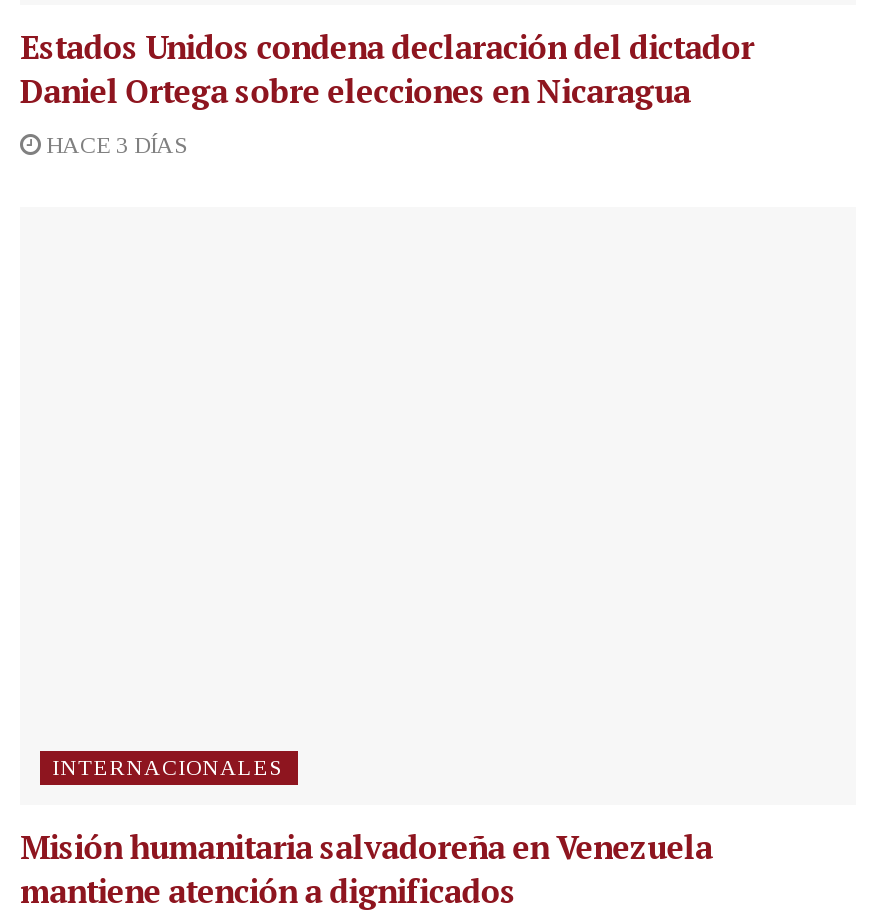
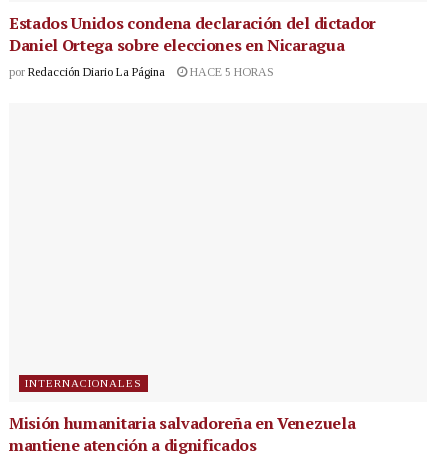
[40,132,188,160] HACE 3 DÍAS -> [9,65,274,79] por Redacción Diario La Página | HACE 5 HORAS

